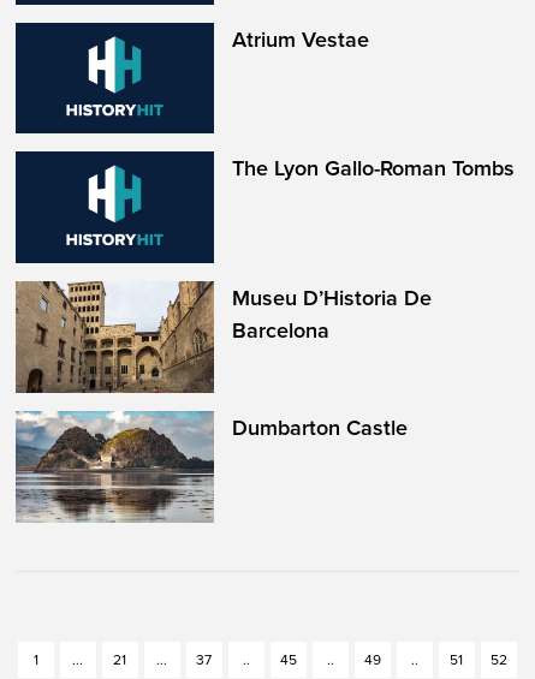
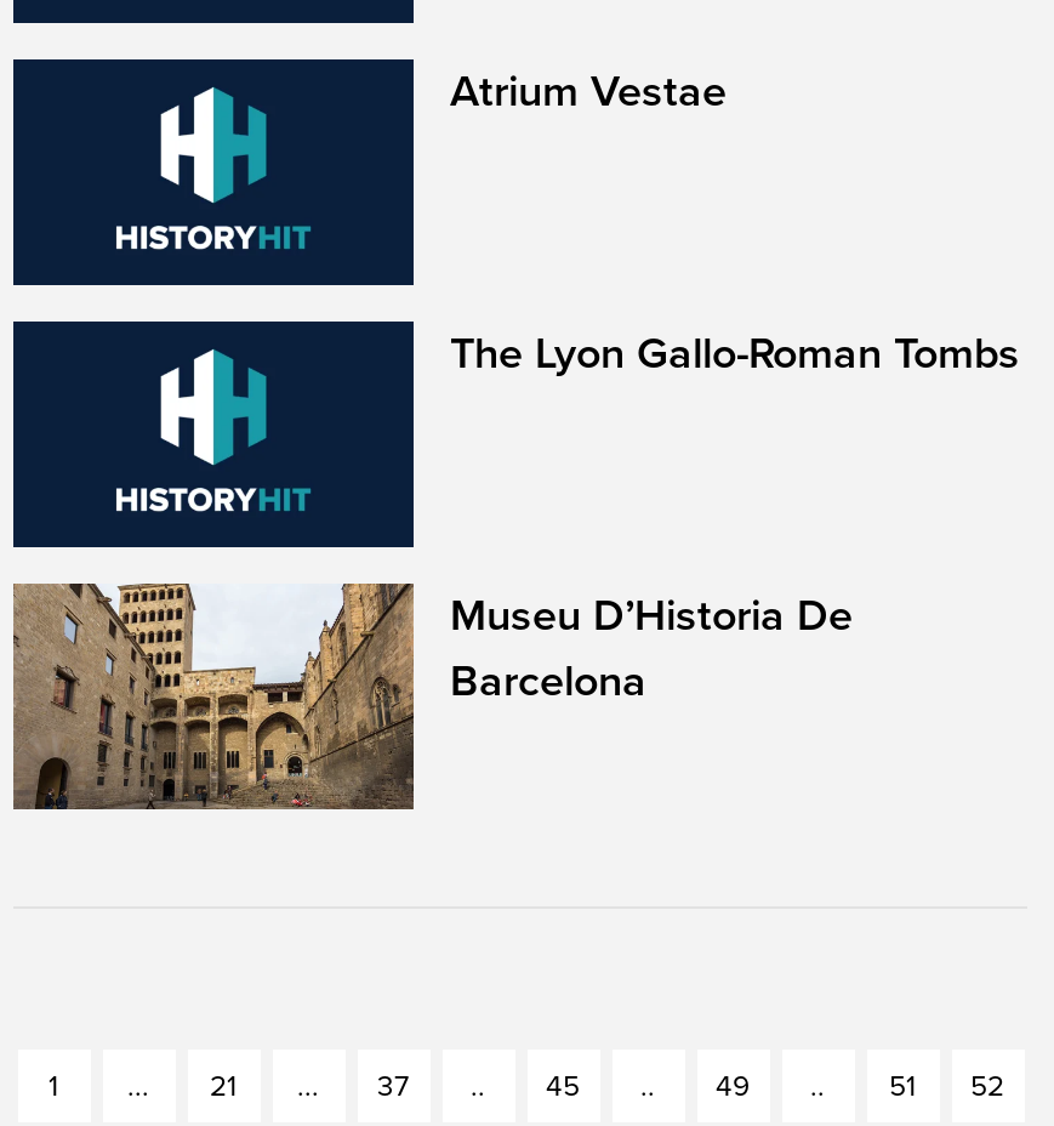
[16,410,408,523] [image] | Dumbarton Castle -> none

